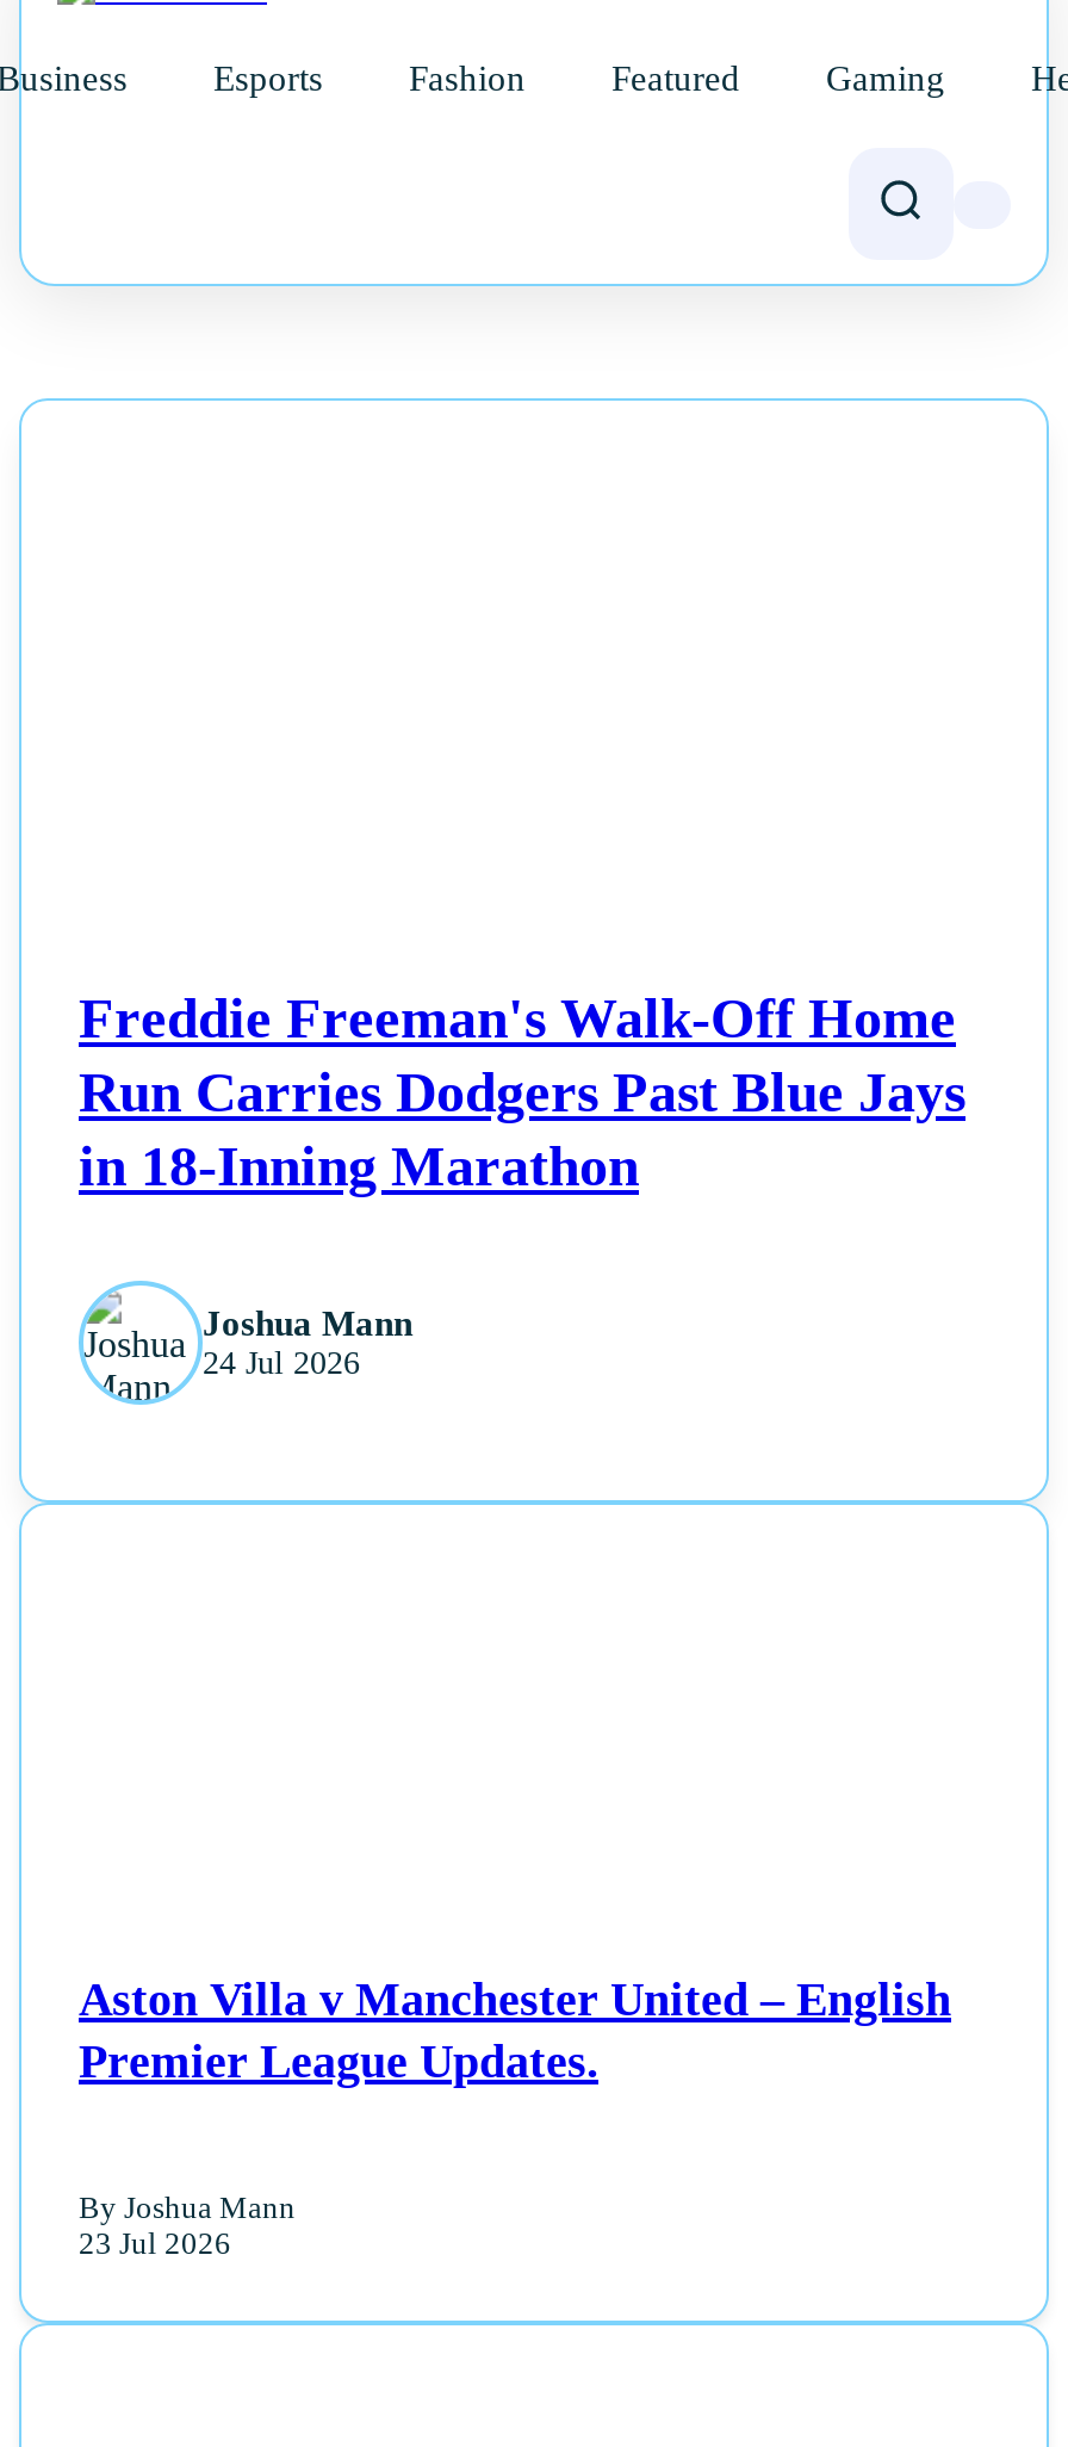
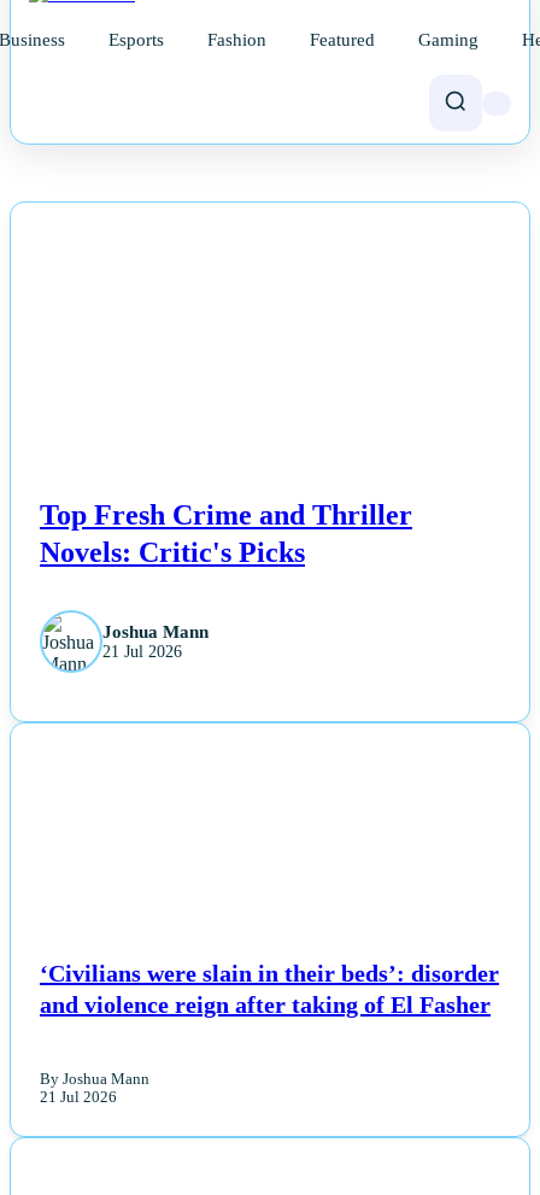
[79,987,965,1197] Freddie Freeman's Walk-Off Home | Run Carries Dodgers Past Blue Jays | in 18-Inning Marathon -> [40,499,412,568] Top Fresh Crime and Thriller | Novels: Critic's Picks
[203,1345,360,1381] 24 Jul 2026 -> [102,643,182,661] 21 Jul 2026
[79,1972,951,2087] Aston Villa v Manchester United – English | Premier League Updates. -> [40,960,499,1018] ‘Civilians were slain in their beds’: disorder | and violence reign after taking of El Fasher
[79,2228,231,2262] 23 Jul 2026 -> [40,1089,117,1106] 21 Jul 2026

